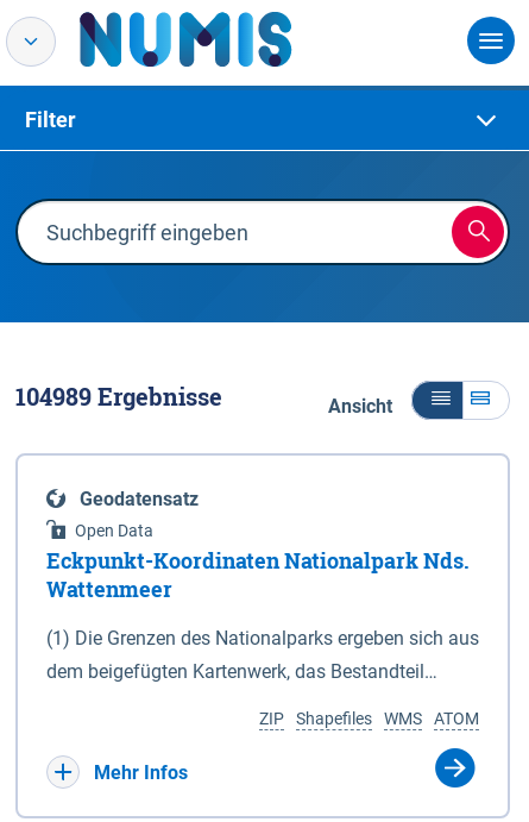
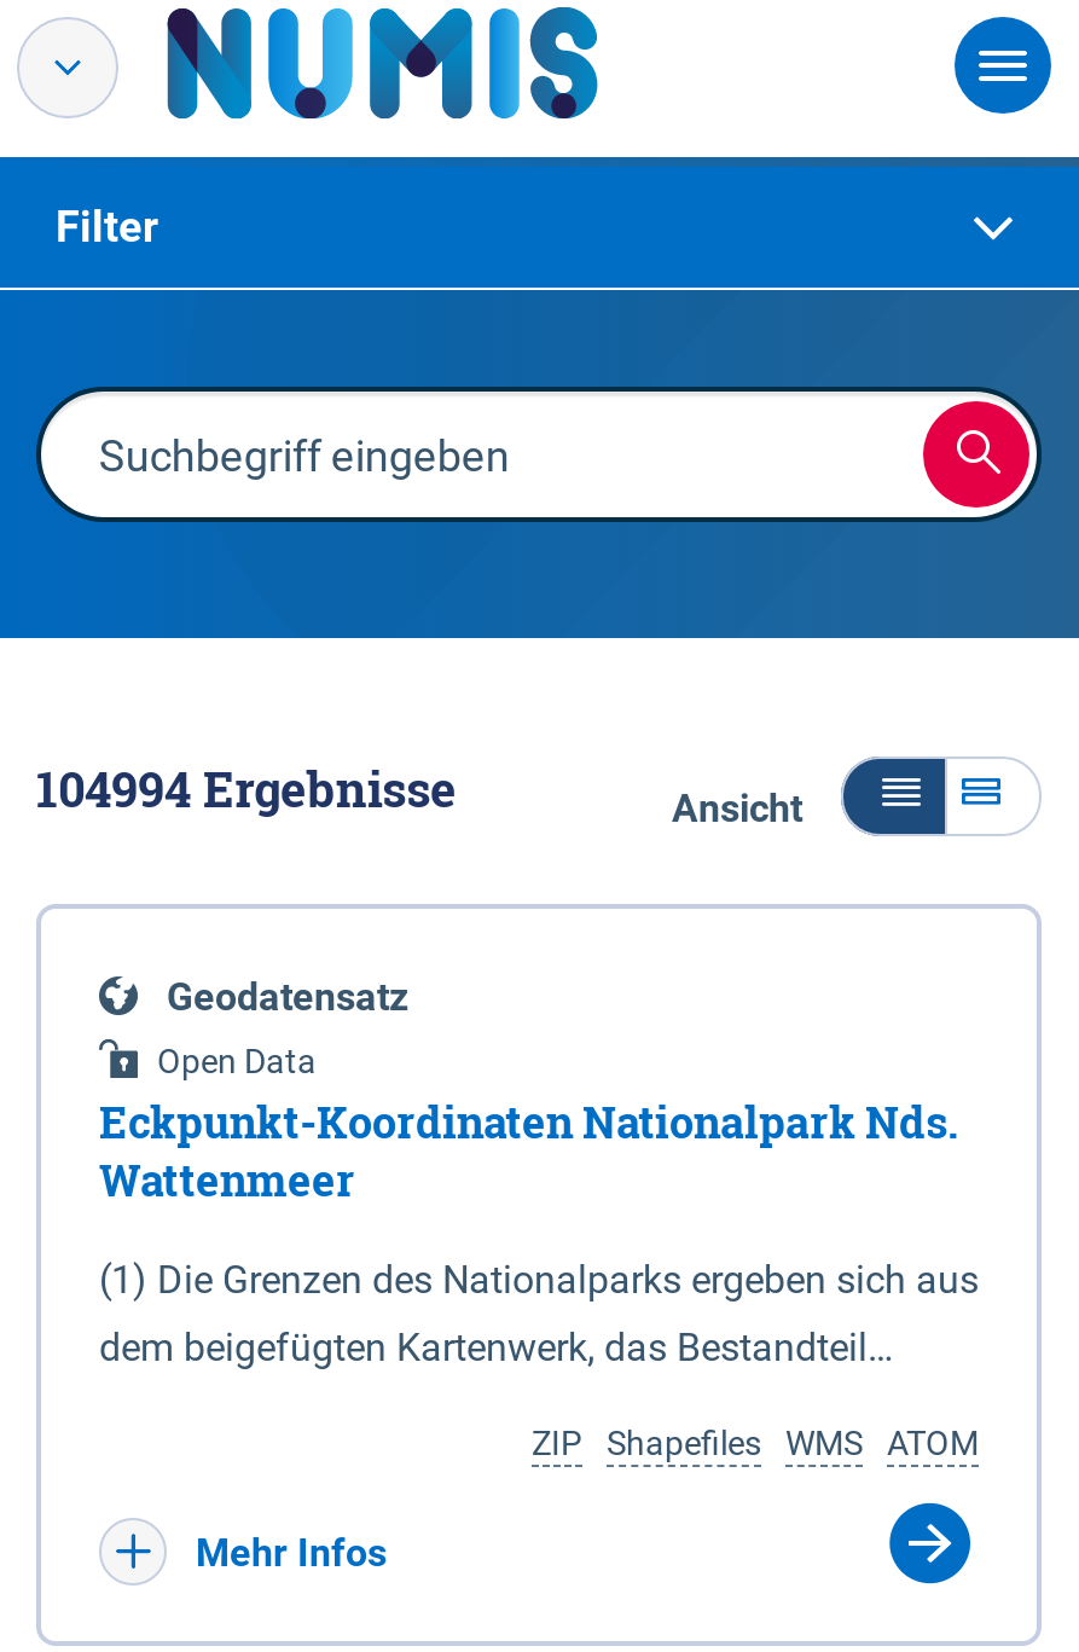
[15,381,222,412] 104989 Ergebnisse -> [36,757,457,819] 104994 Ergebnisse

